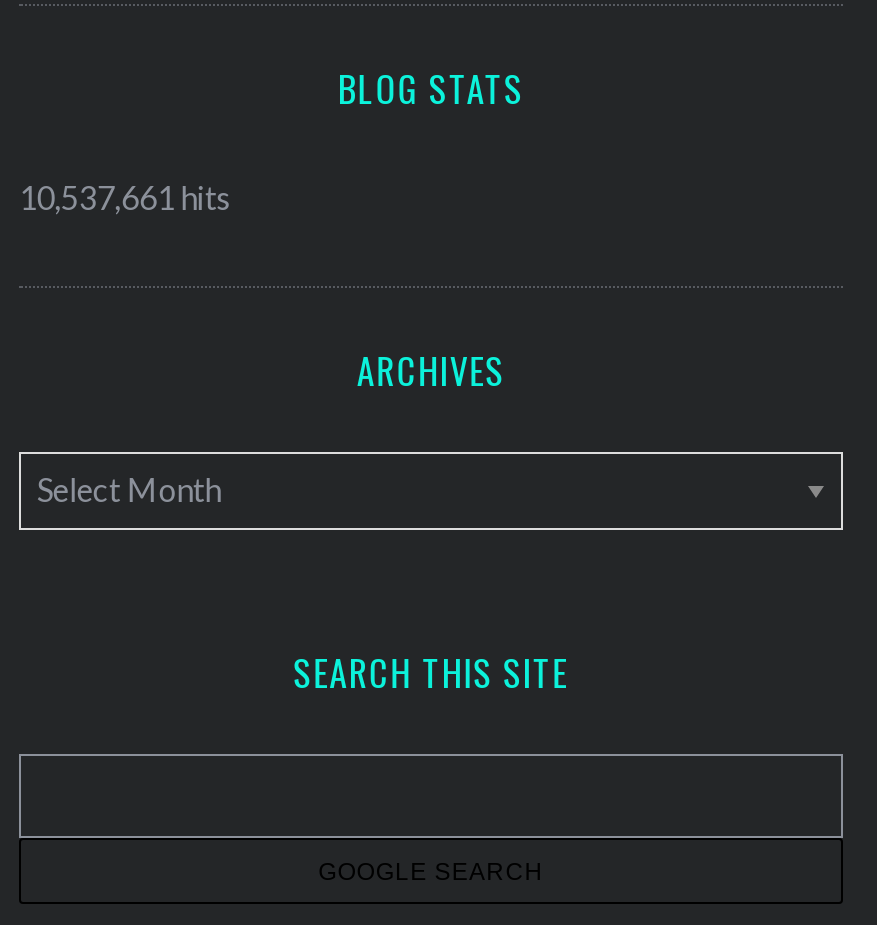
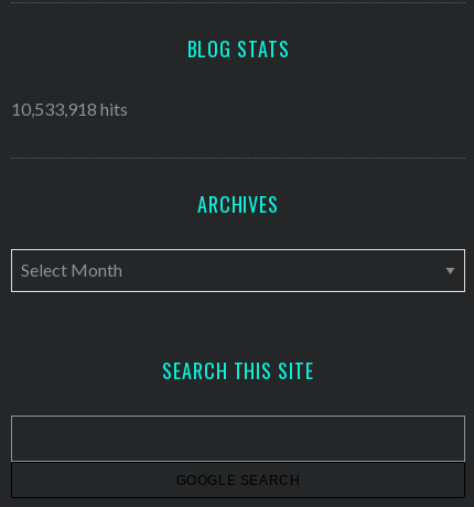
[19,178,231,216] 10,537,661 hits -> [11,98,128,119] 10,533,918 hits

